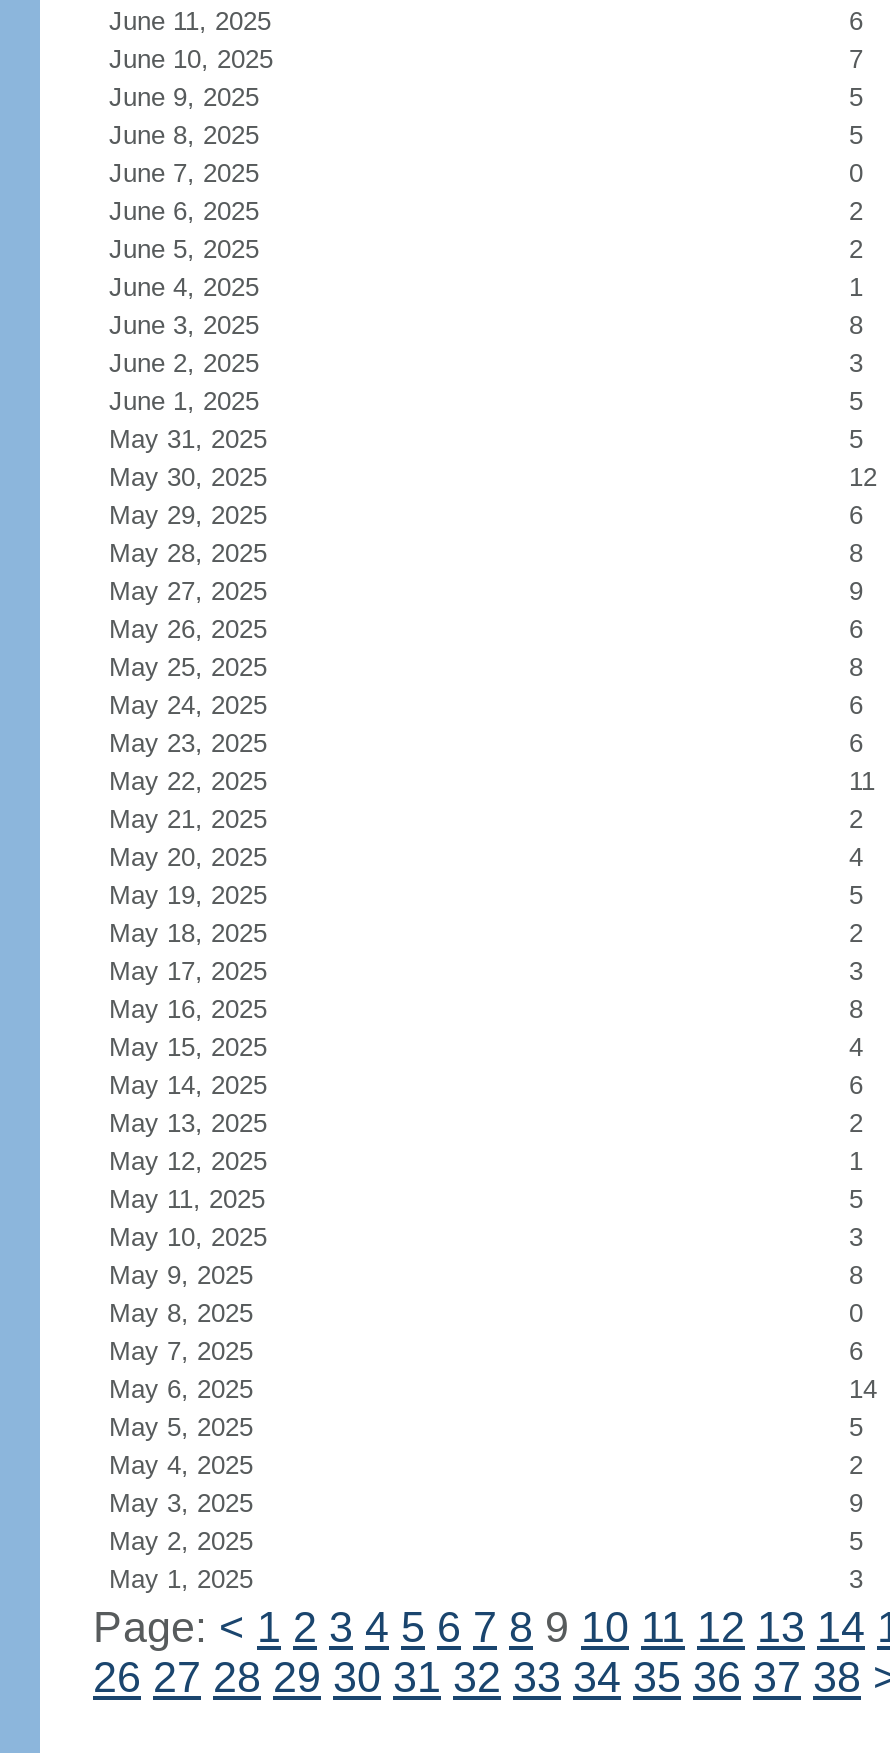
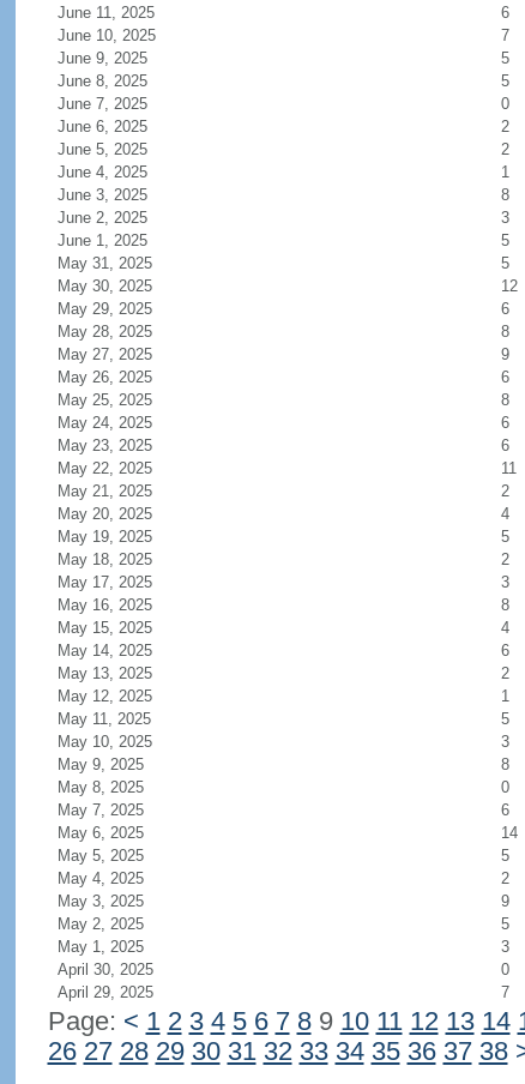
none -> [57,960,509,1001] April 30, 2025 | 0 | April 29, 2025 | 7

